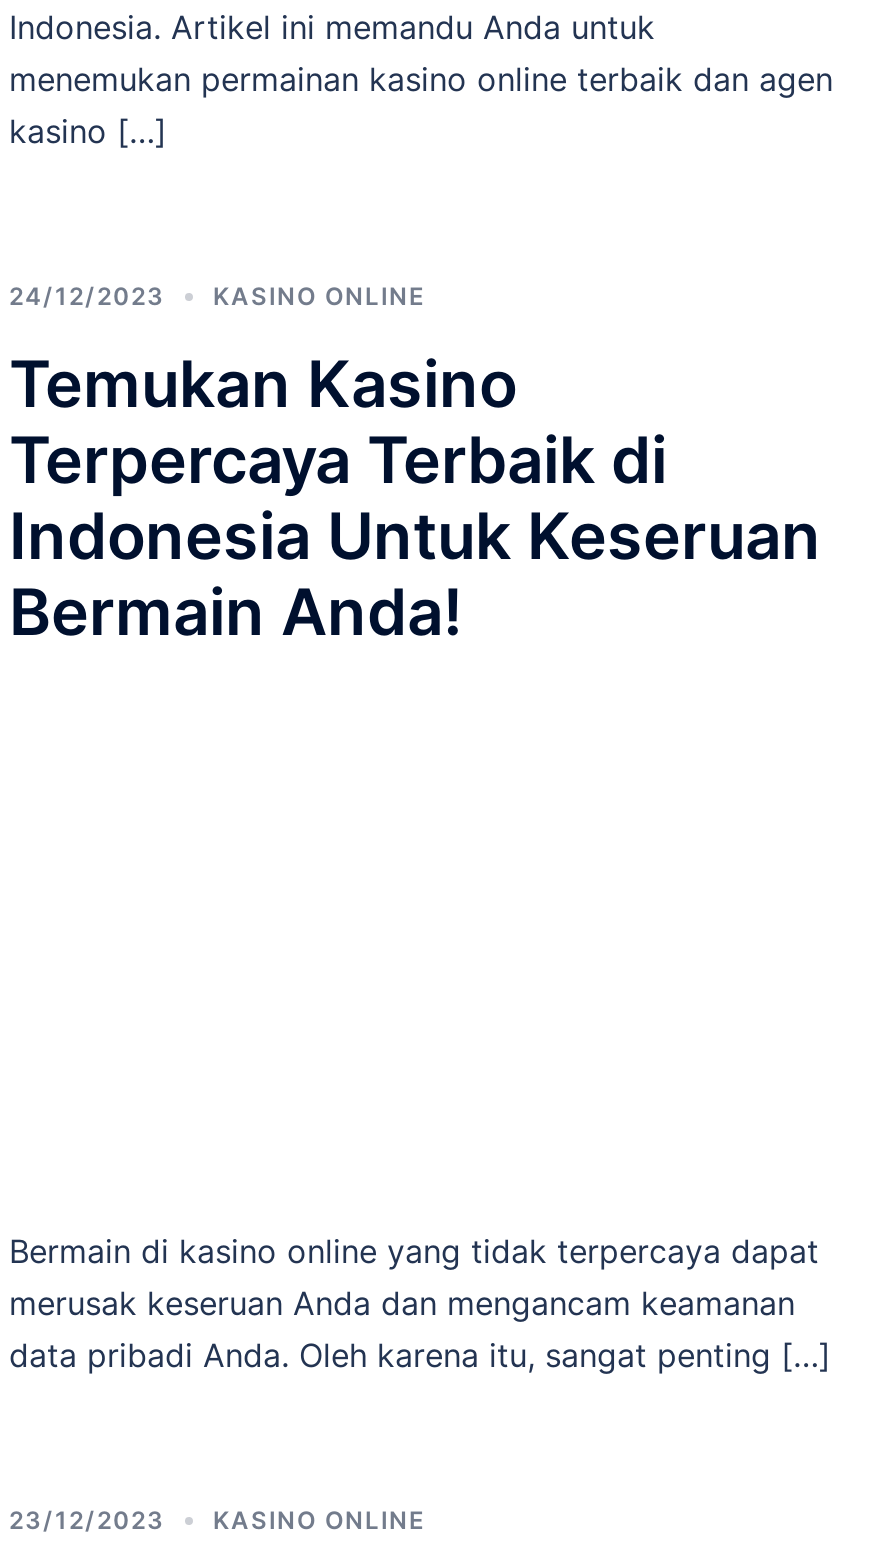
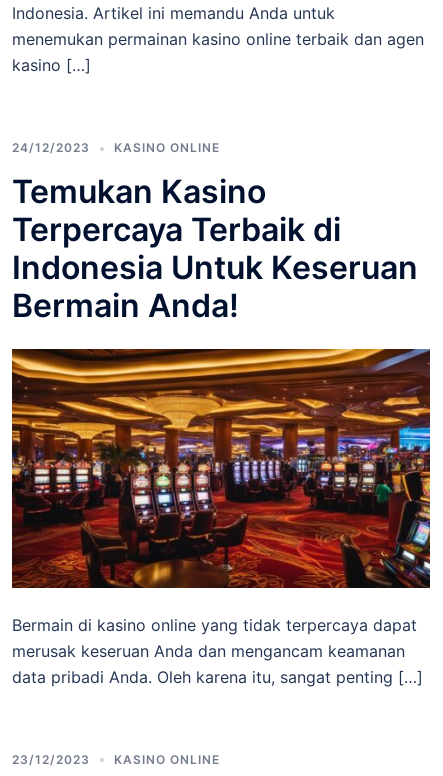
none -> [11,348,431,589] [image]

